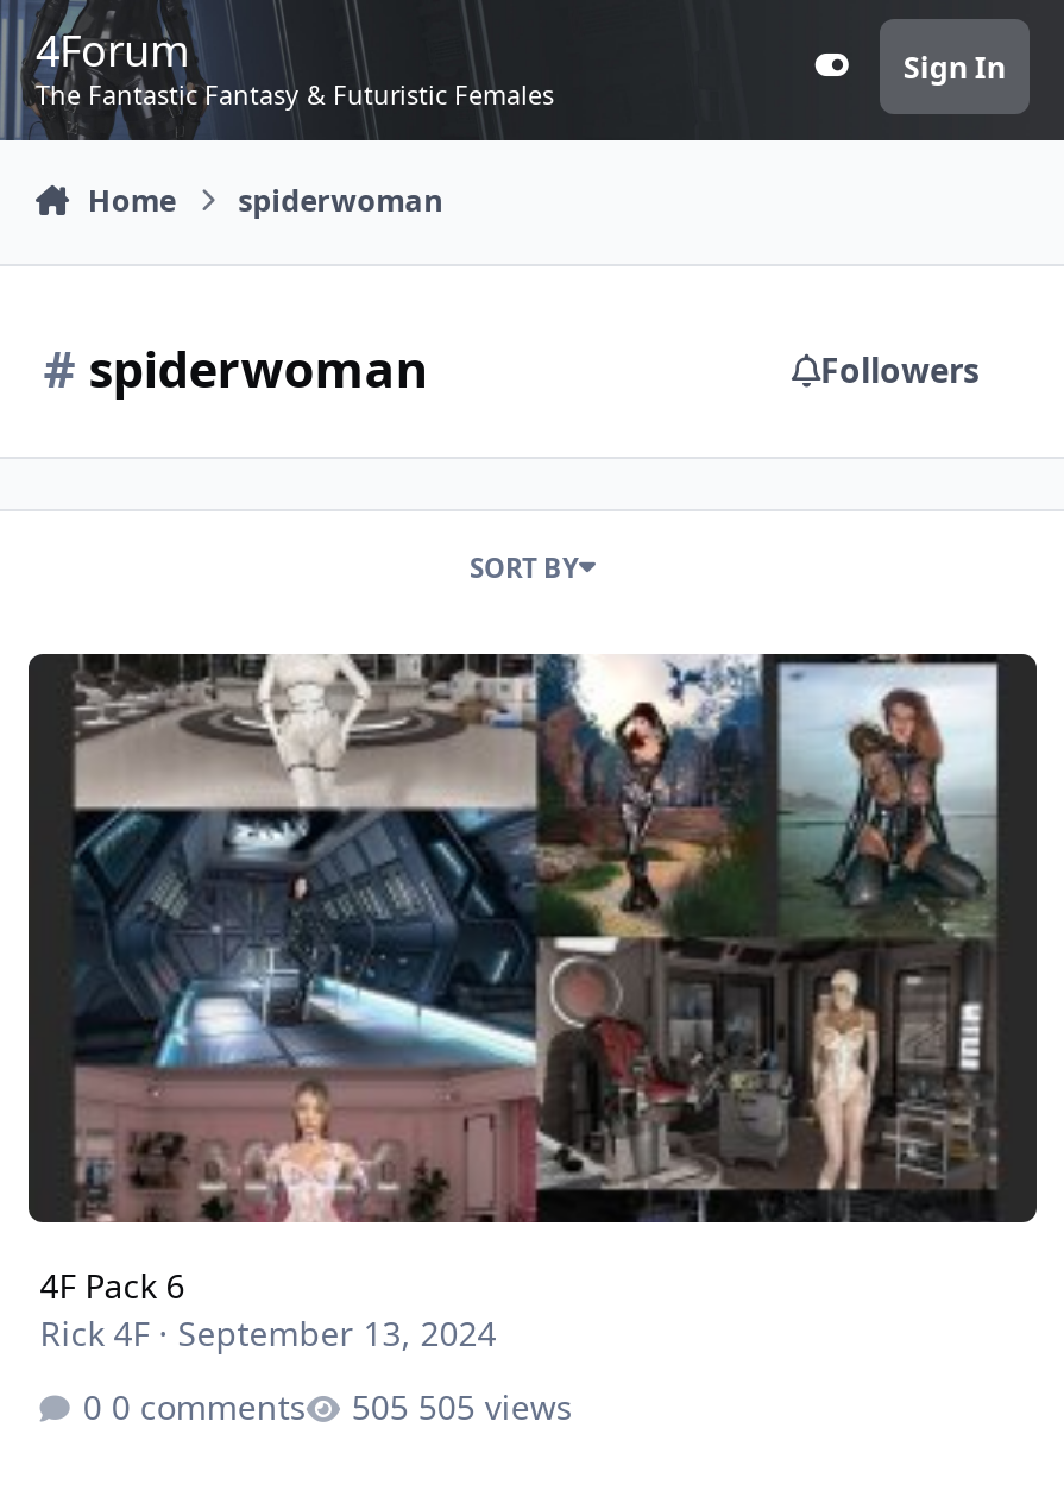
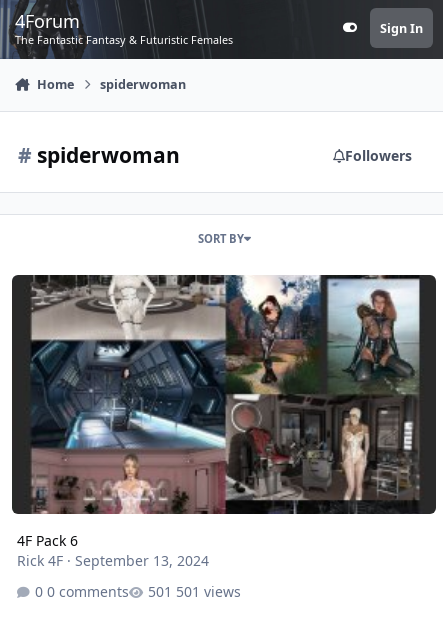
[418,1384,573,1430] 505 views -> [176,582,241,601] 501 views

